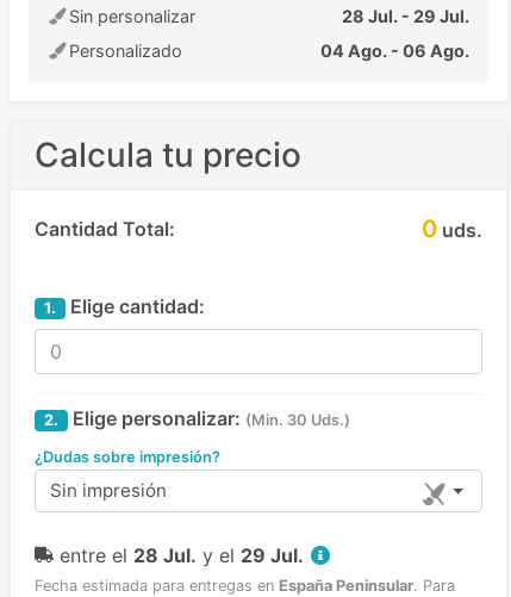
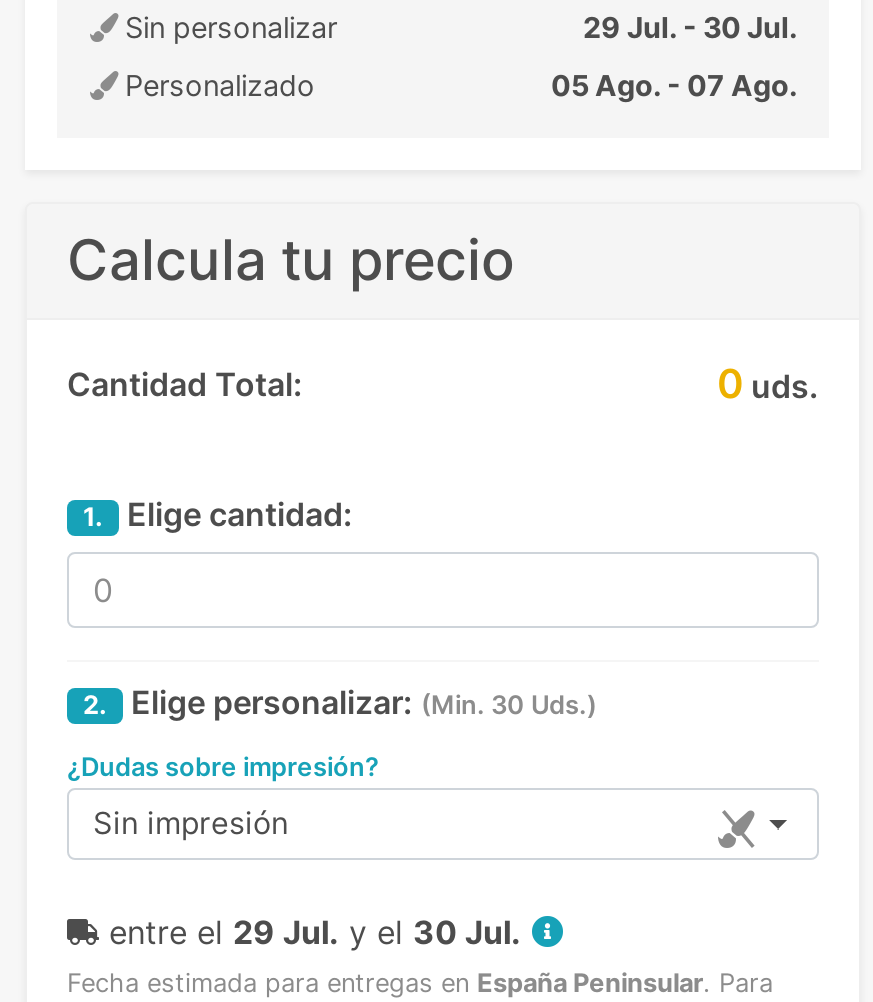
[342,6,469,26] 28 Jul. - 29 Jul. -> [583,9,797,43] 29 Jul. - 30 Jul.
[320,40,469,60] 04 Ago. - 06 Ago. -> [551,67,797,101] 05 Ago. - 07 Ago.
[60,543,304,567] entre el 28 Jul. y el 29 Jul. -> [109,912,521,952] entre el 29 Jul. y el 30 Jul.

